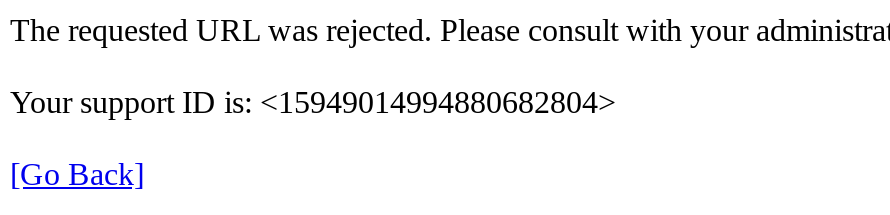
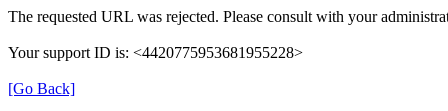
[10,85,616,119] Your support ID is: <15949014994880682804> -> [8,44,303,61] Your support ID is: <4420775953681955228>

